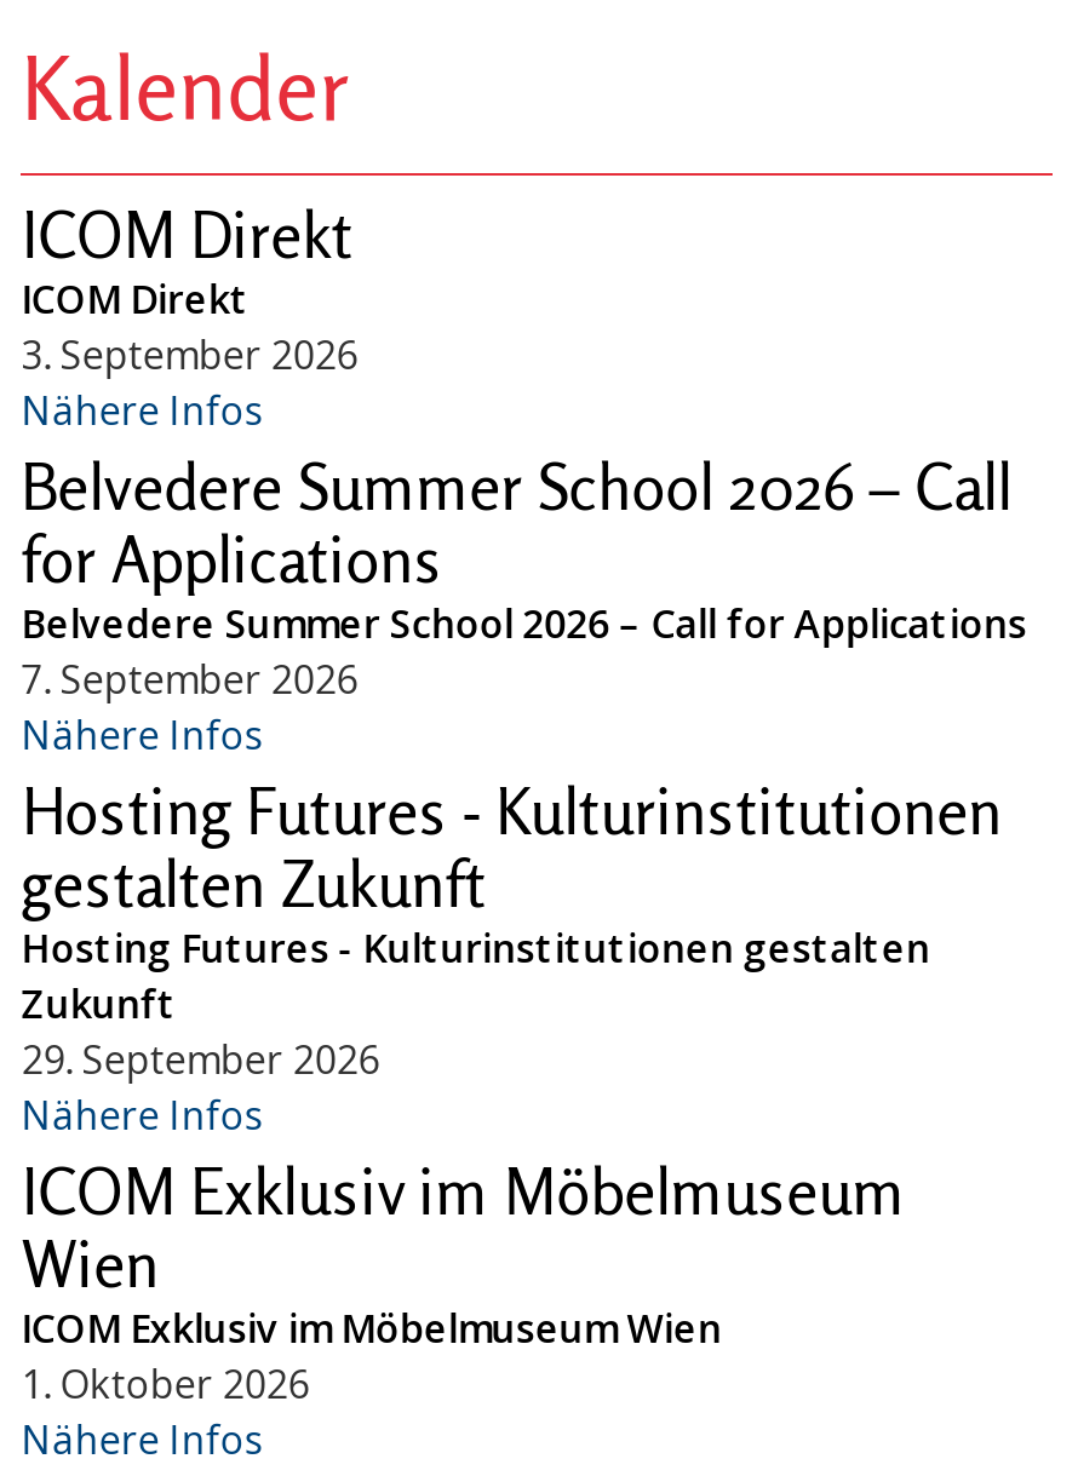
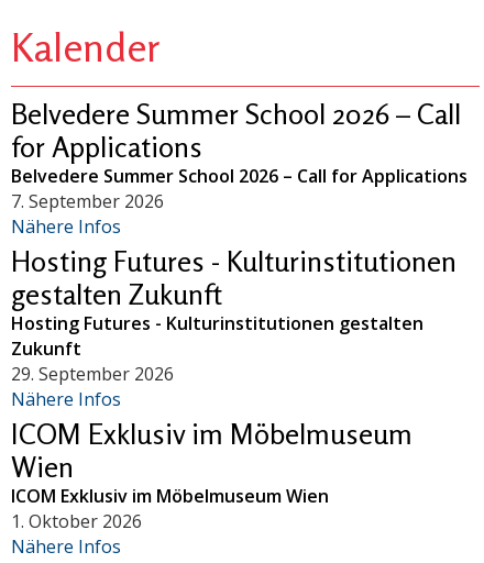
[21,198,358,438] ICOM Direkt | ICOM Direkt | 3. September 2026 | Nähere Infos -> none

